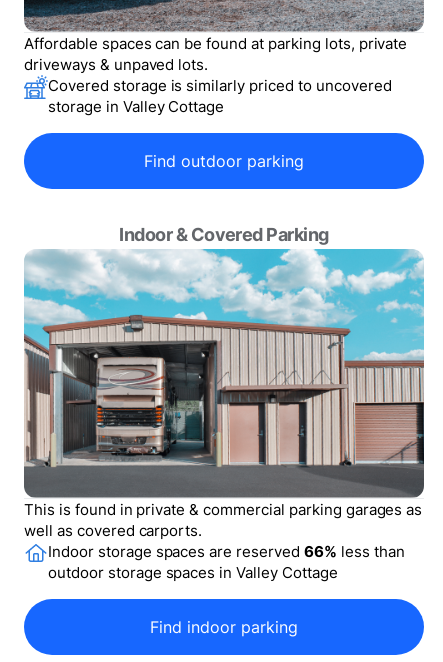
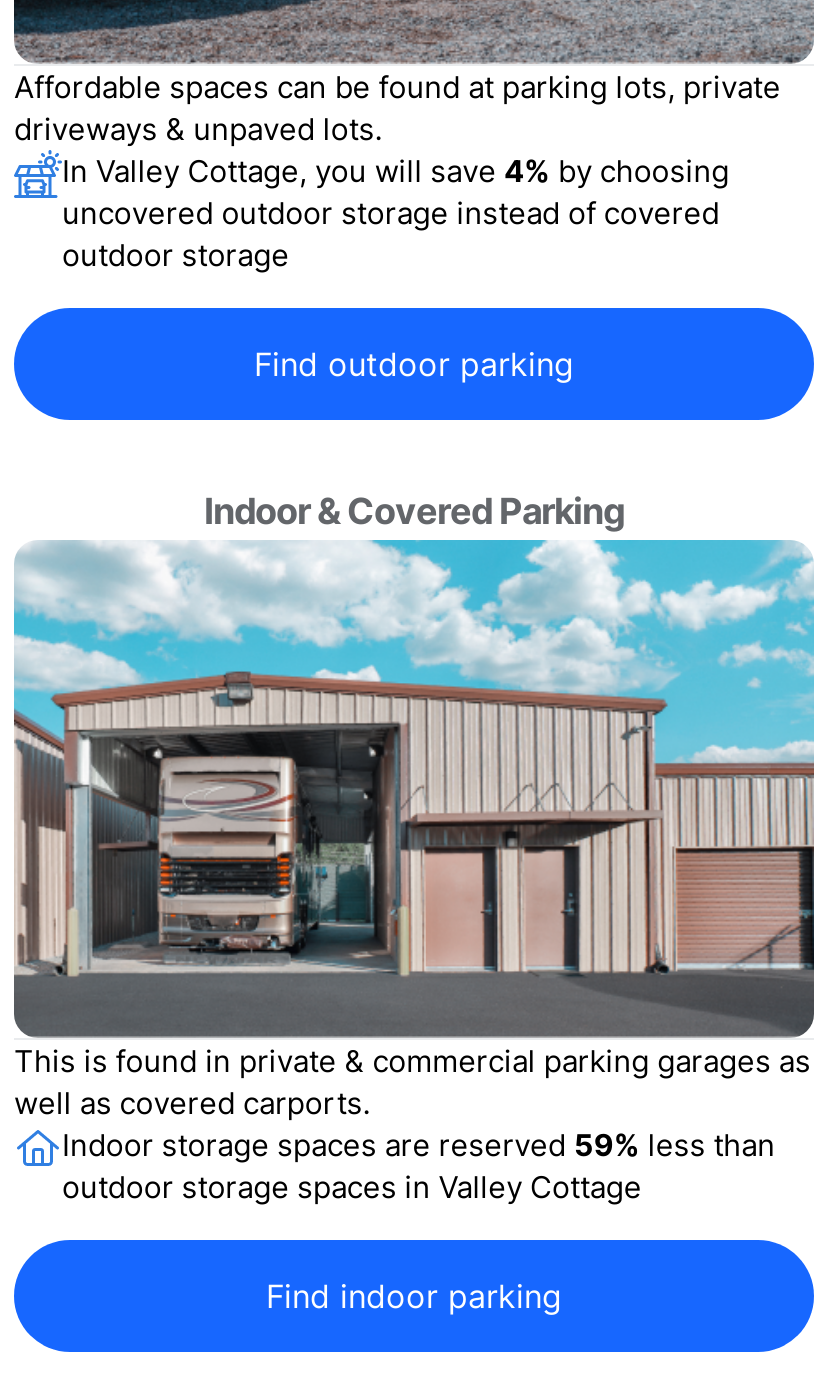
[48,76,392,116] Covered storage is similarly priced to uncovered | storage in Valley Cottage -> [62,152,729,274] In Valley Cottage, you will save 4% by choosing | uncovered outdoor storage instead of covered | outdoor storage
[48,542,405,561] Indoor storage spaces are reserved 66% less than -> [62,1126,775,1164] Indoor storage spaces are reserved 59% less than

